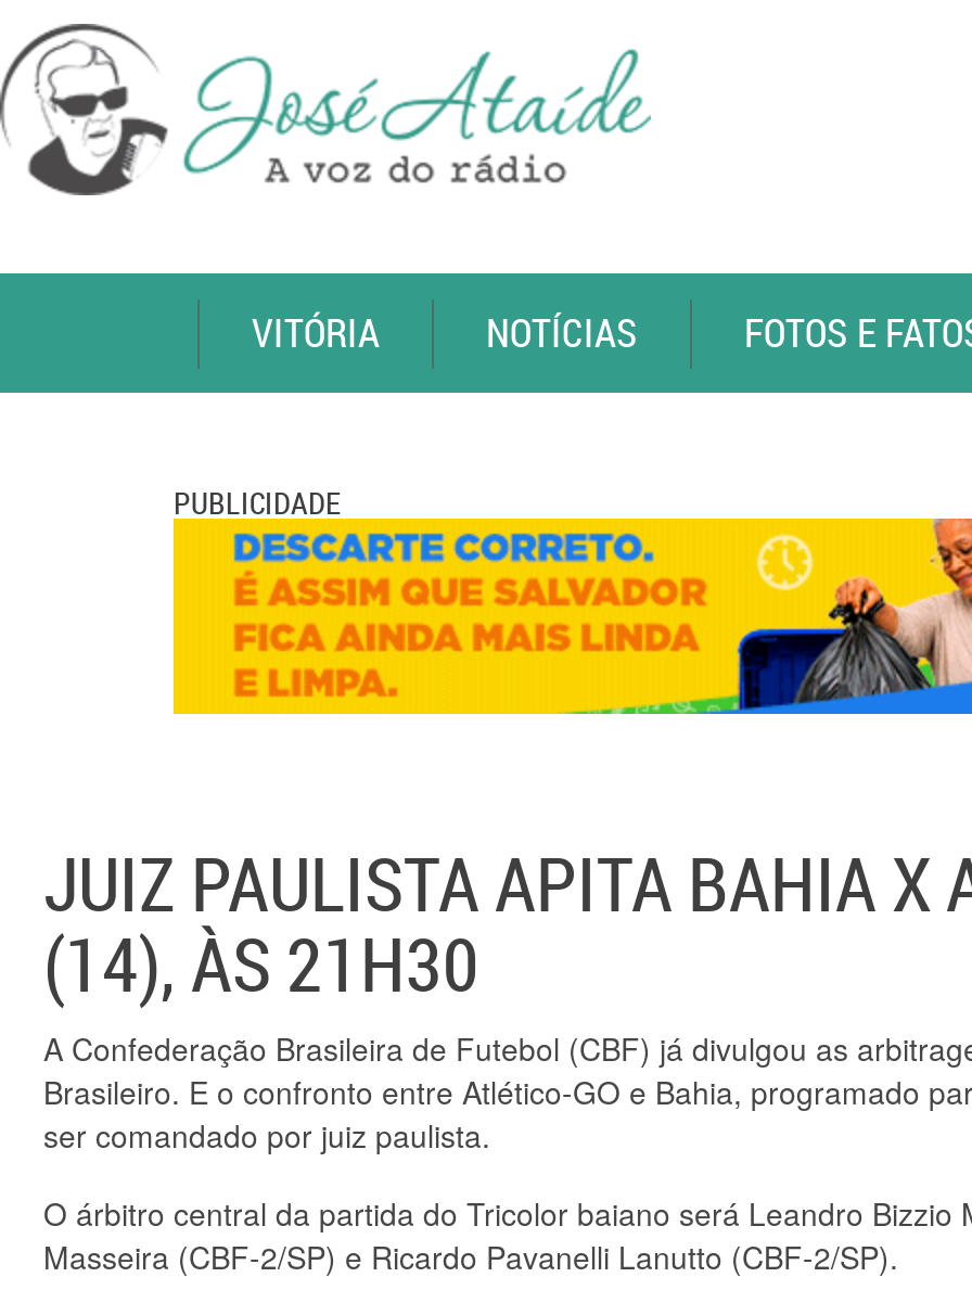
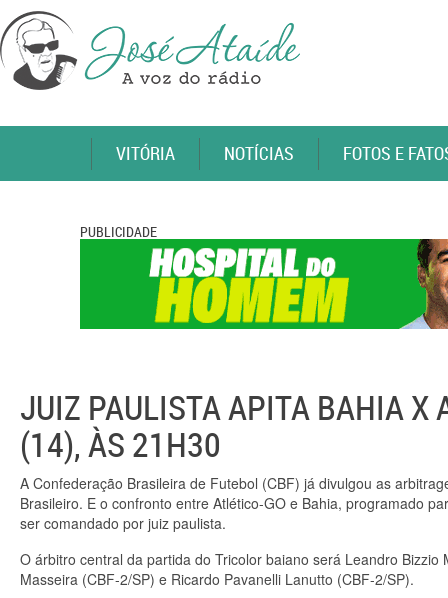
[171,516,965,716] [image] -> [79,238,445,330] [image]

